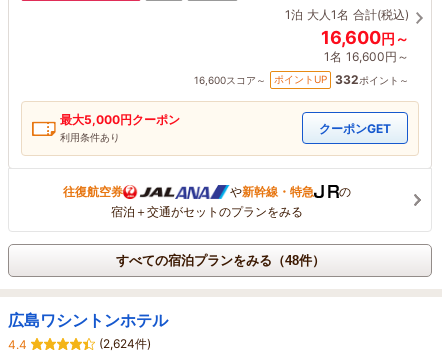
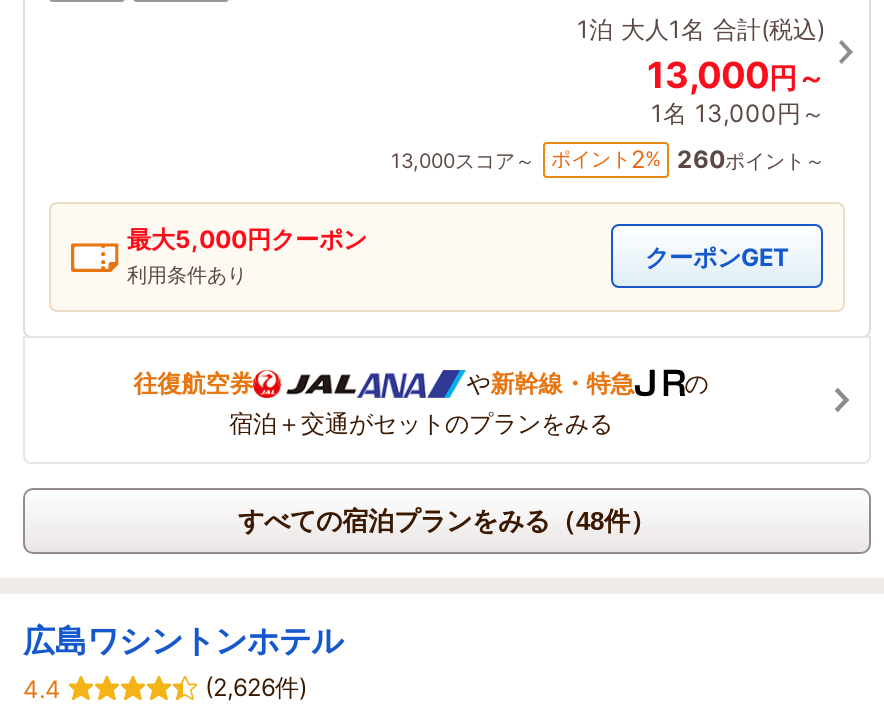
[321,27,409,64] 16,600円～ | 1名 16,600円～ -> [647,53,825,127] 13,000円～ | 1名 13,000円～
[194,72,409,87] 16,600スコア～ | ポイントUP | 332ポイント～ -> [391,143,825,174] 13,000スコア～ | ポイント2% 260ポイント～
[99,336,151,351] (2,624件) -> [205,671,307,701] (2,626件)

